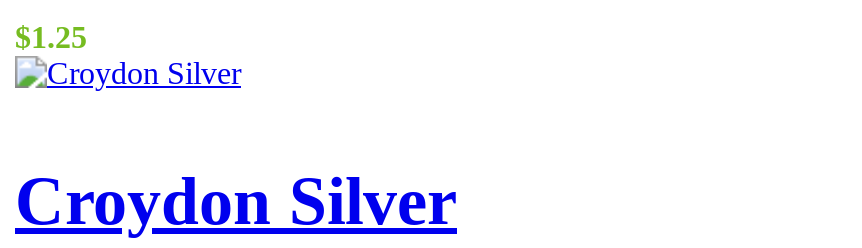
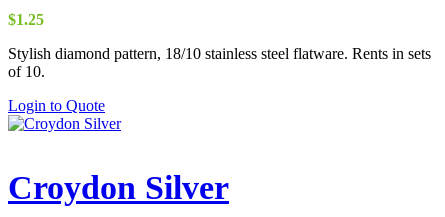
none -> [8,45,431,114] Stylish diamond pattern, 18/10 stainless steel flatware. Rents in sets | of 10. | Login to Quote

